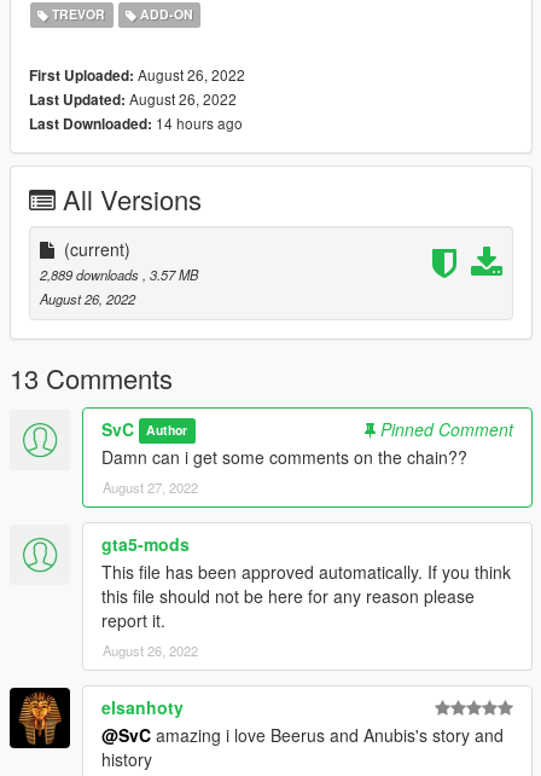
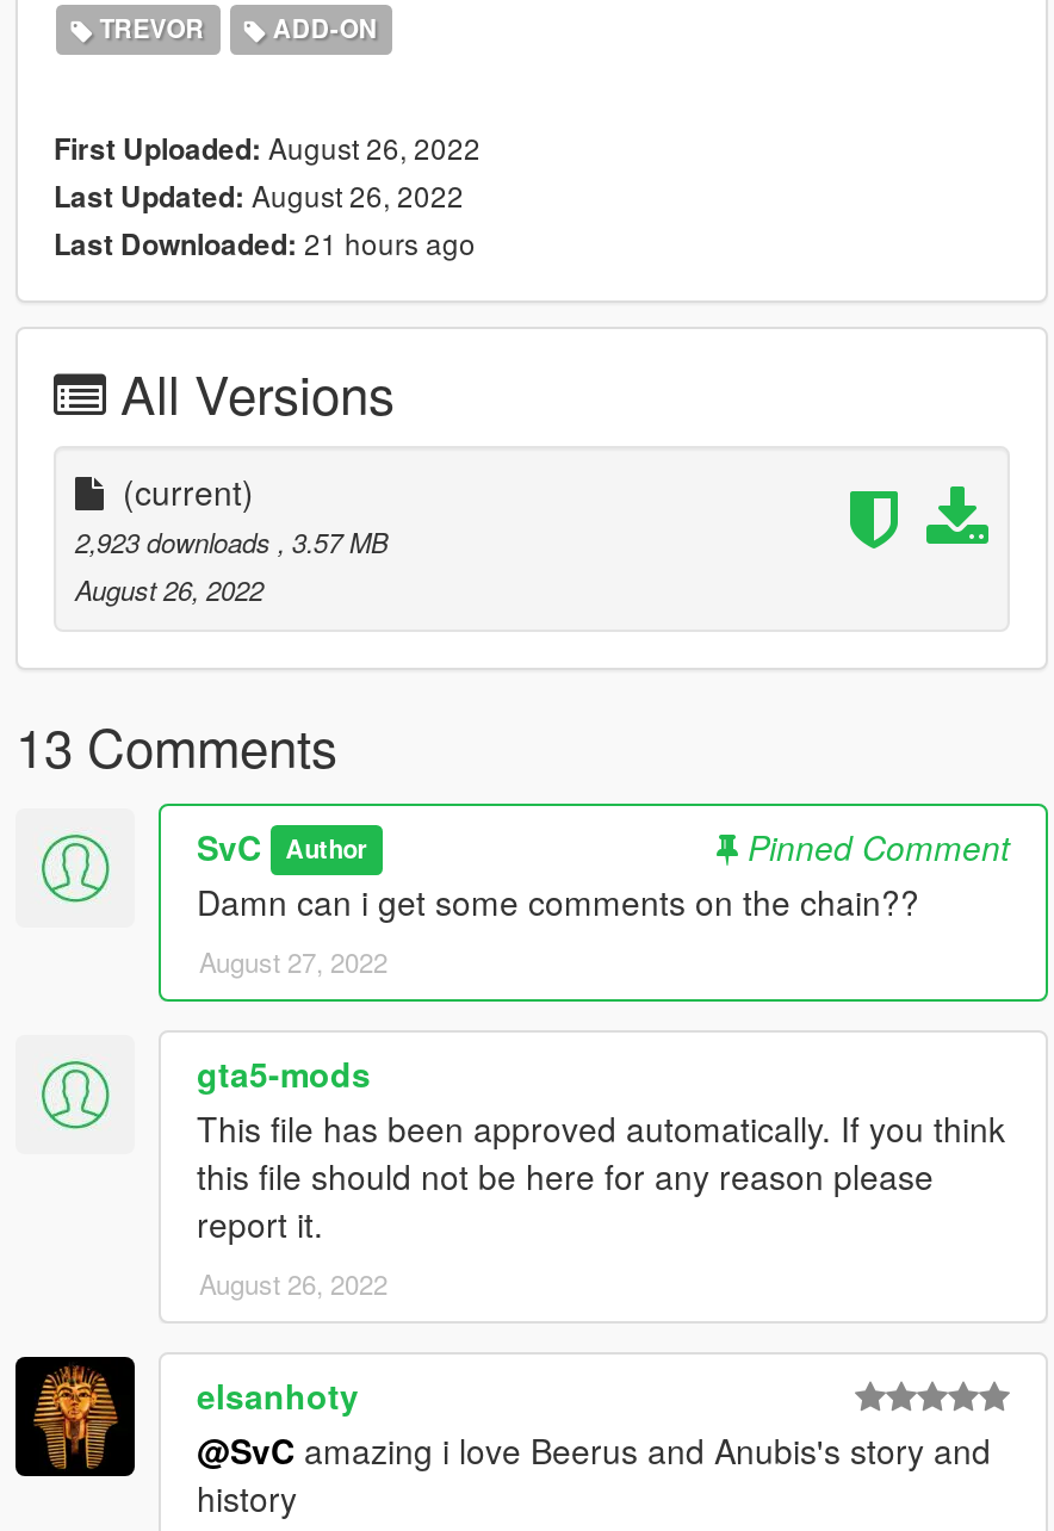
[29,112,243,134] Last Downloaded: 14 hours ago -> [54,221,476,264] Last Downloaded: 21 hours ago
[40,264,198,284] 2,889 downloads, 3.57 MB -> [75,521,387,559] 2,923 downloads, 3.57 MB

